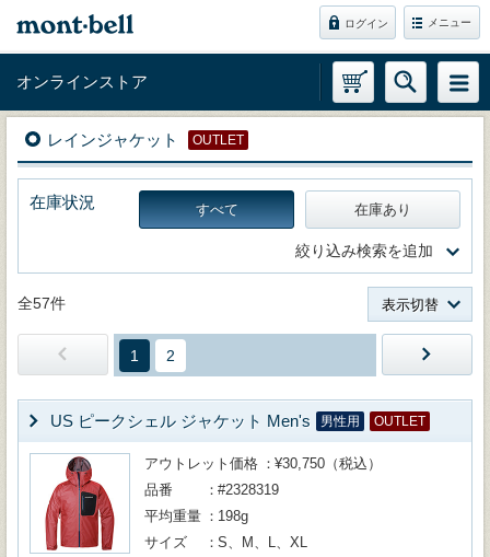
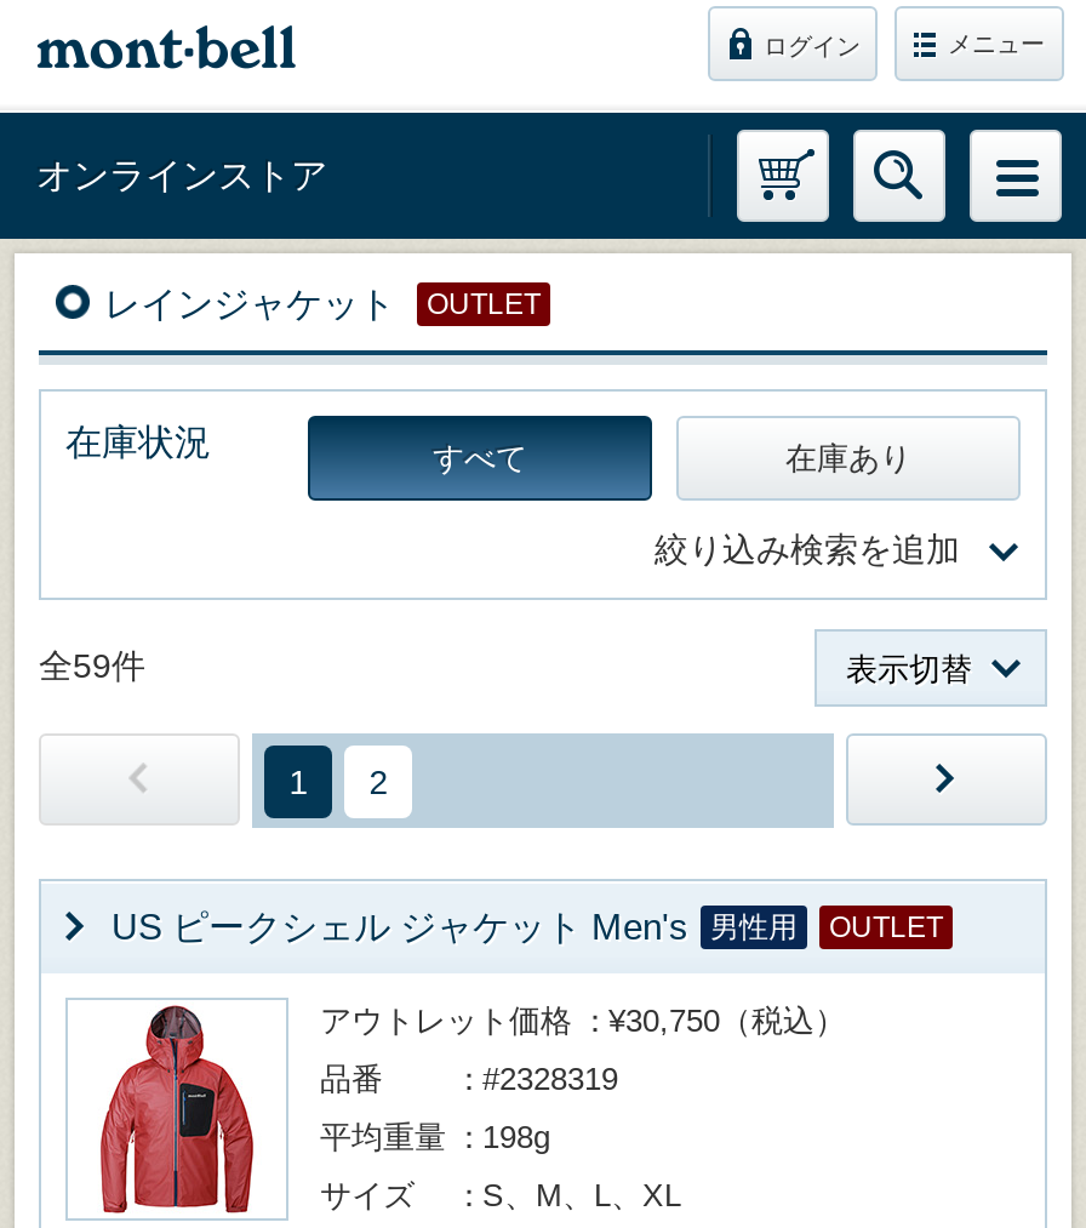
[17,294,66,312] 全57件 -> [39,646,145,685] 全59件

